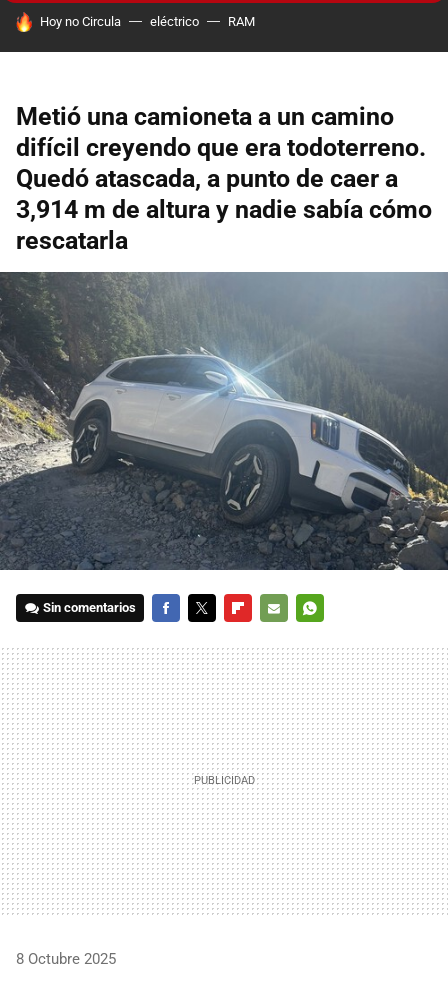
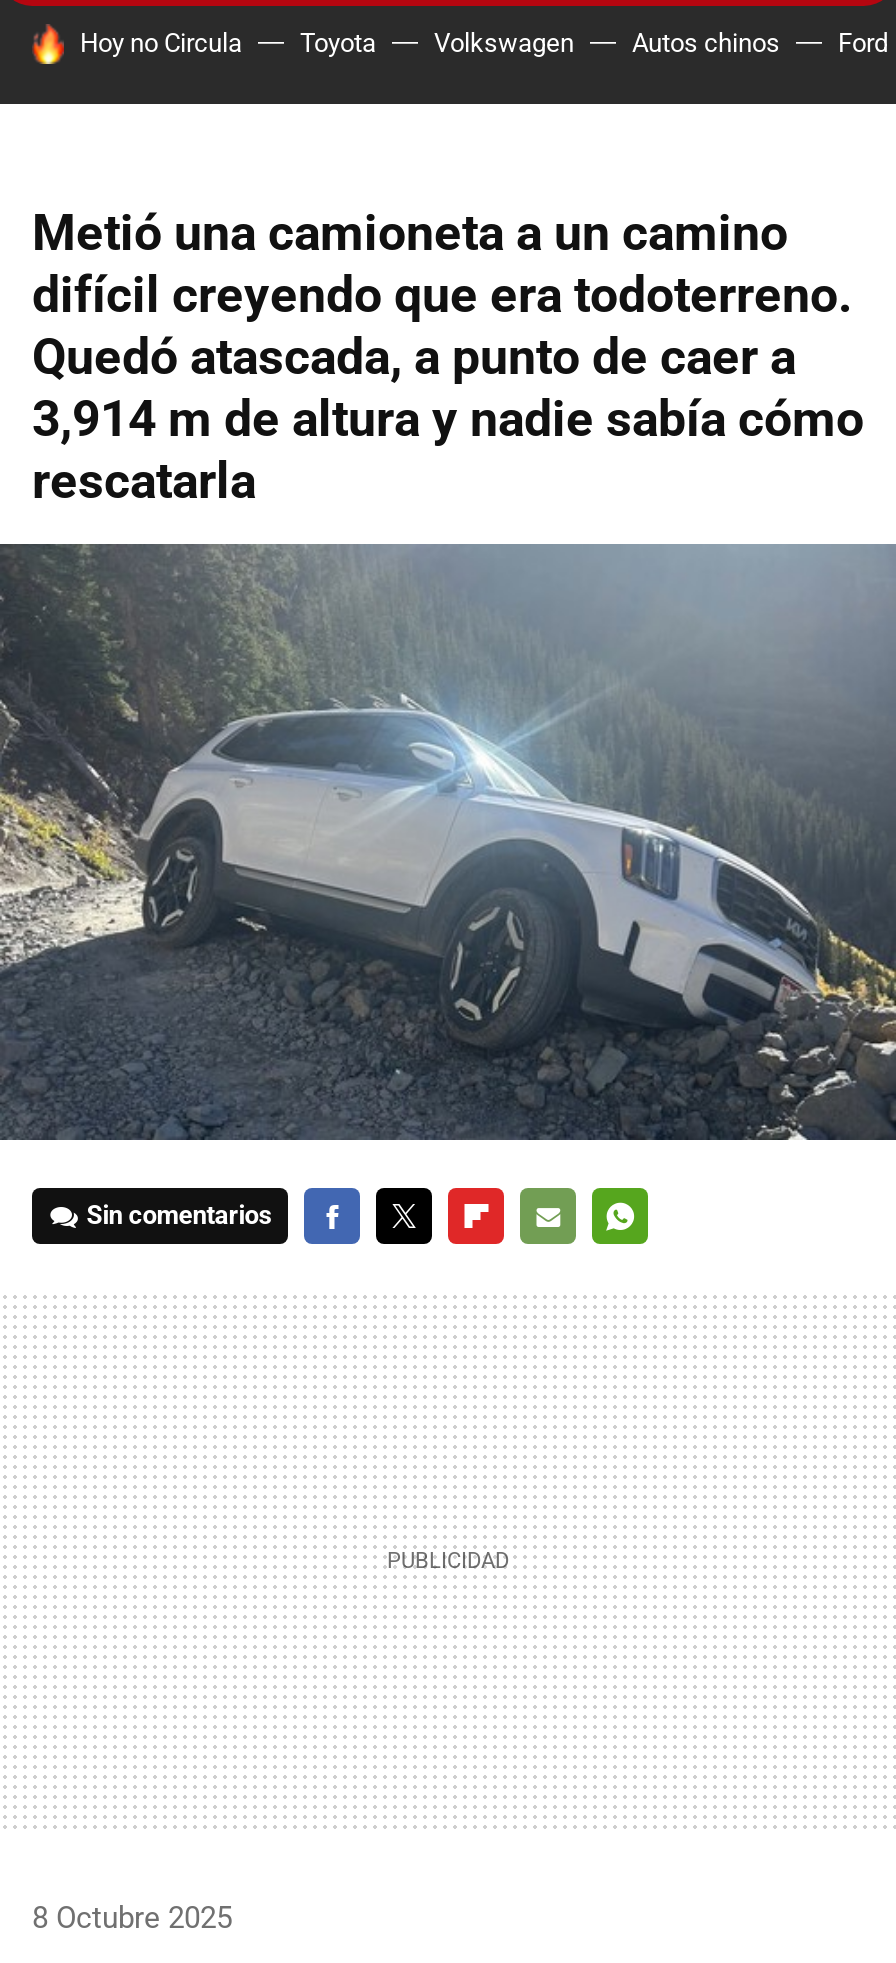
[150,14,255,29] eléctrico | RAM -> [300,28,888,58] Toyota | Volkswagen | Autos chinos | Ford

